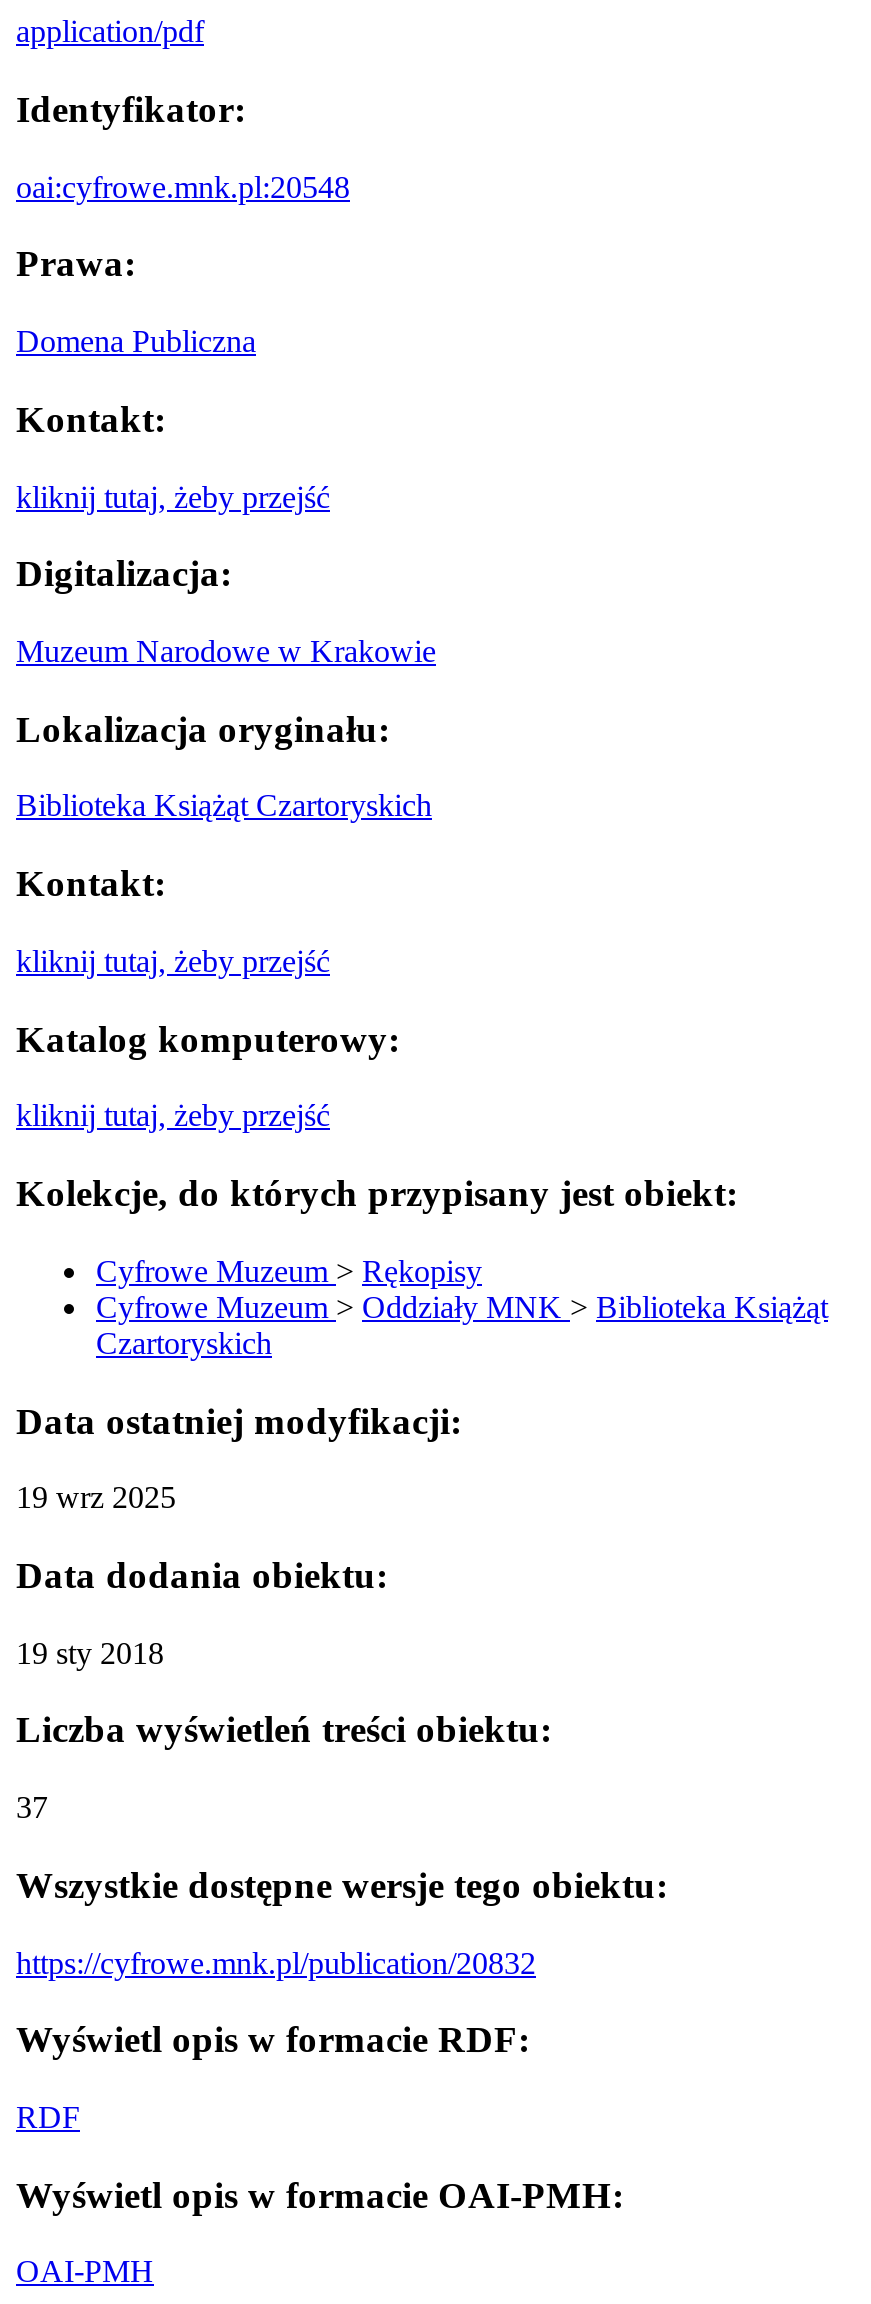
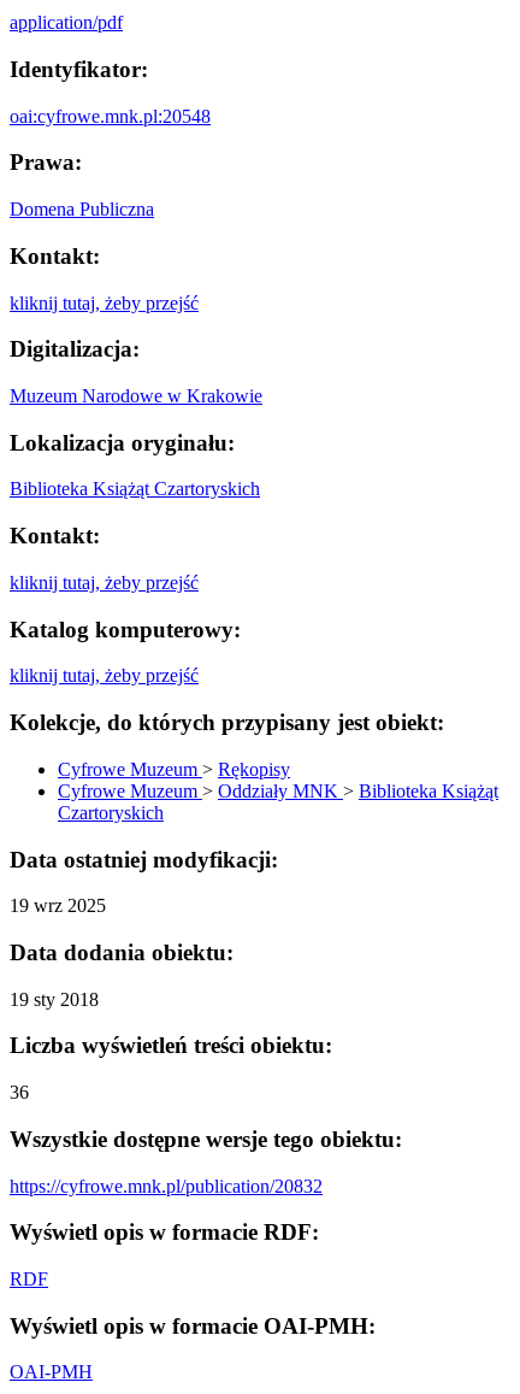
[16,1790,48,1824] 37 -> [10,1082,29,1103] 36

